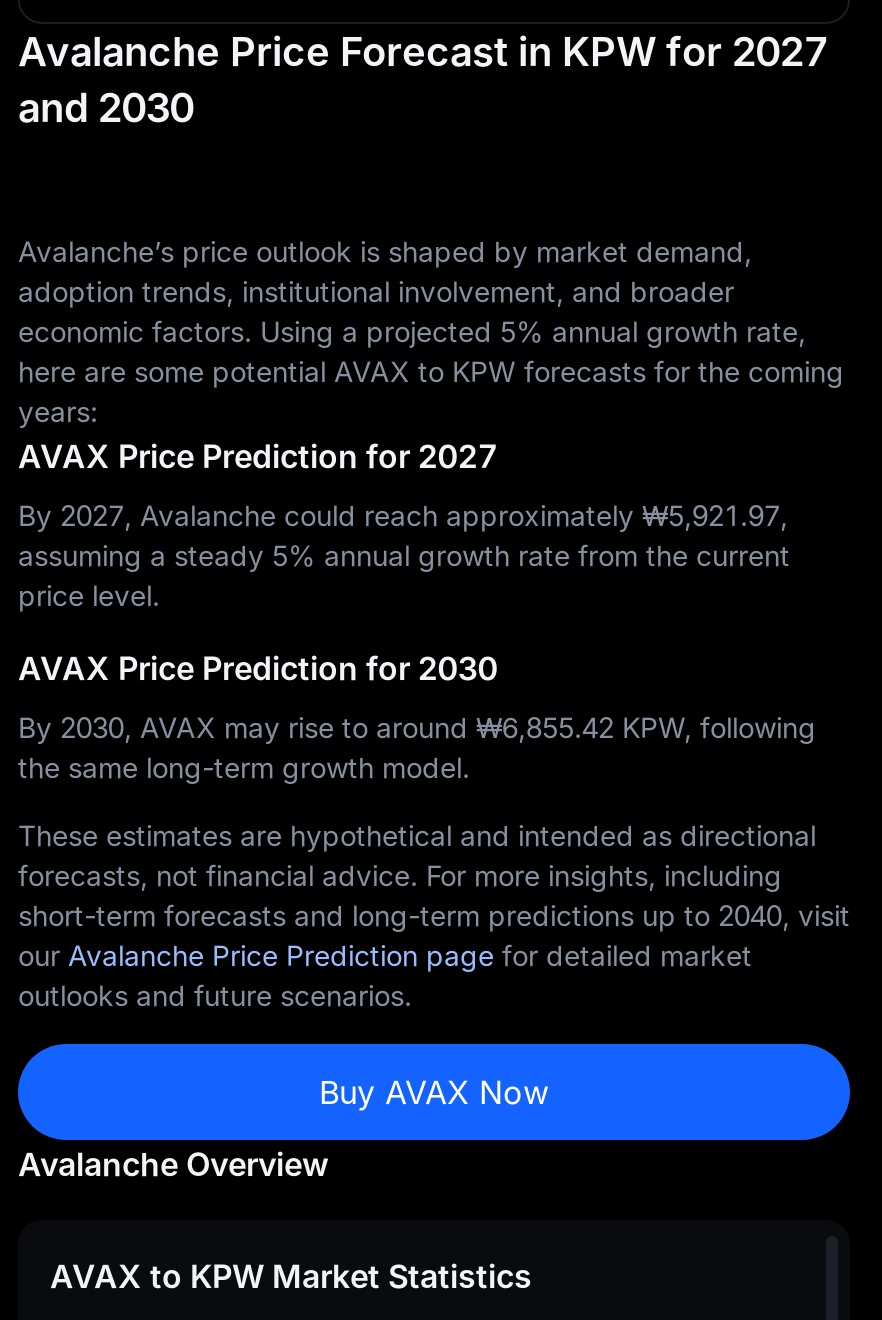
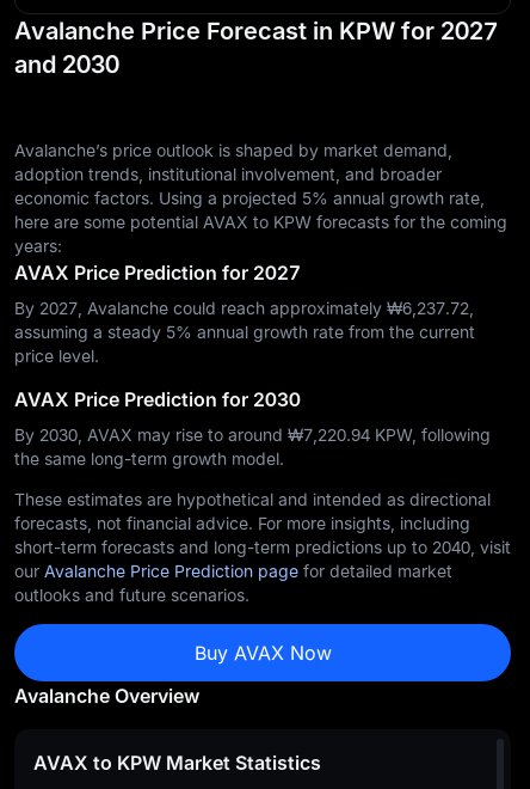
[18,499,788,533] By 2027, Avalanche could reach approximately ₩5,921.97, -> [14,298,474,318] By 2027, Avalanche could reach approximately ₩6,237.72,
[18,711,816,745] By 2030, AVAX may rise to around ₩6,855.42 KPW, following -> [14,425,491,445] By 2030, AVAX may rise to around ₩7,220.94 KPW, following

